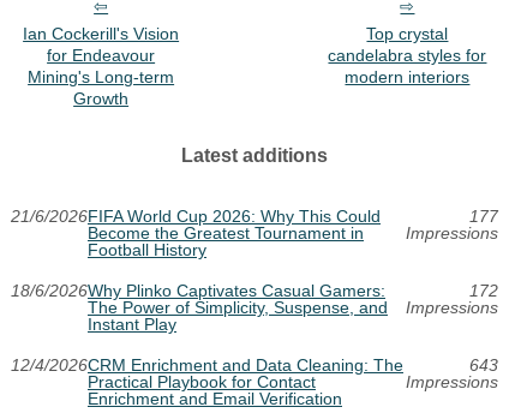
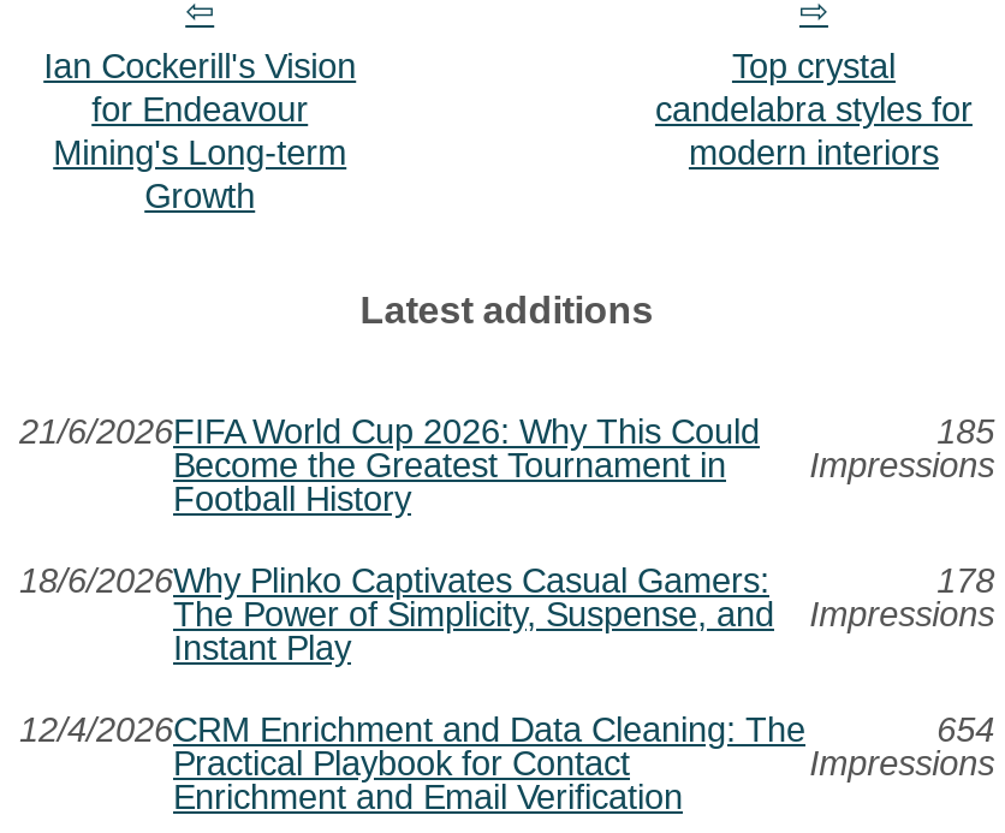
[469,206,498,226] 177 -> [937,412,994,451] 185
[469,281,498,300] 172 -> [937,561,994,600] 178
[469,355,498,375] 643 -> [937,710,994,749] 654

